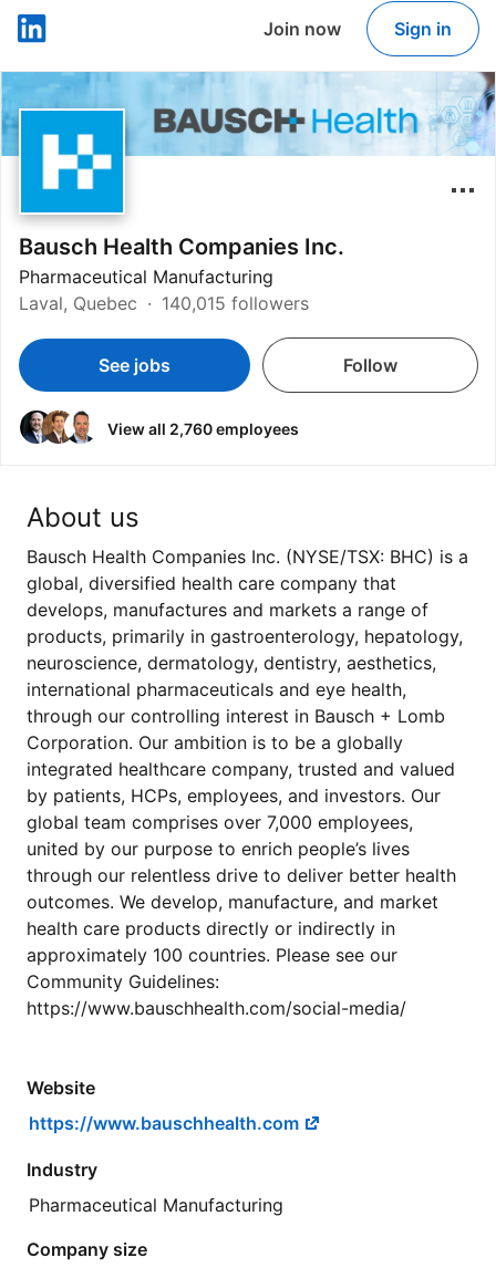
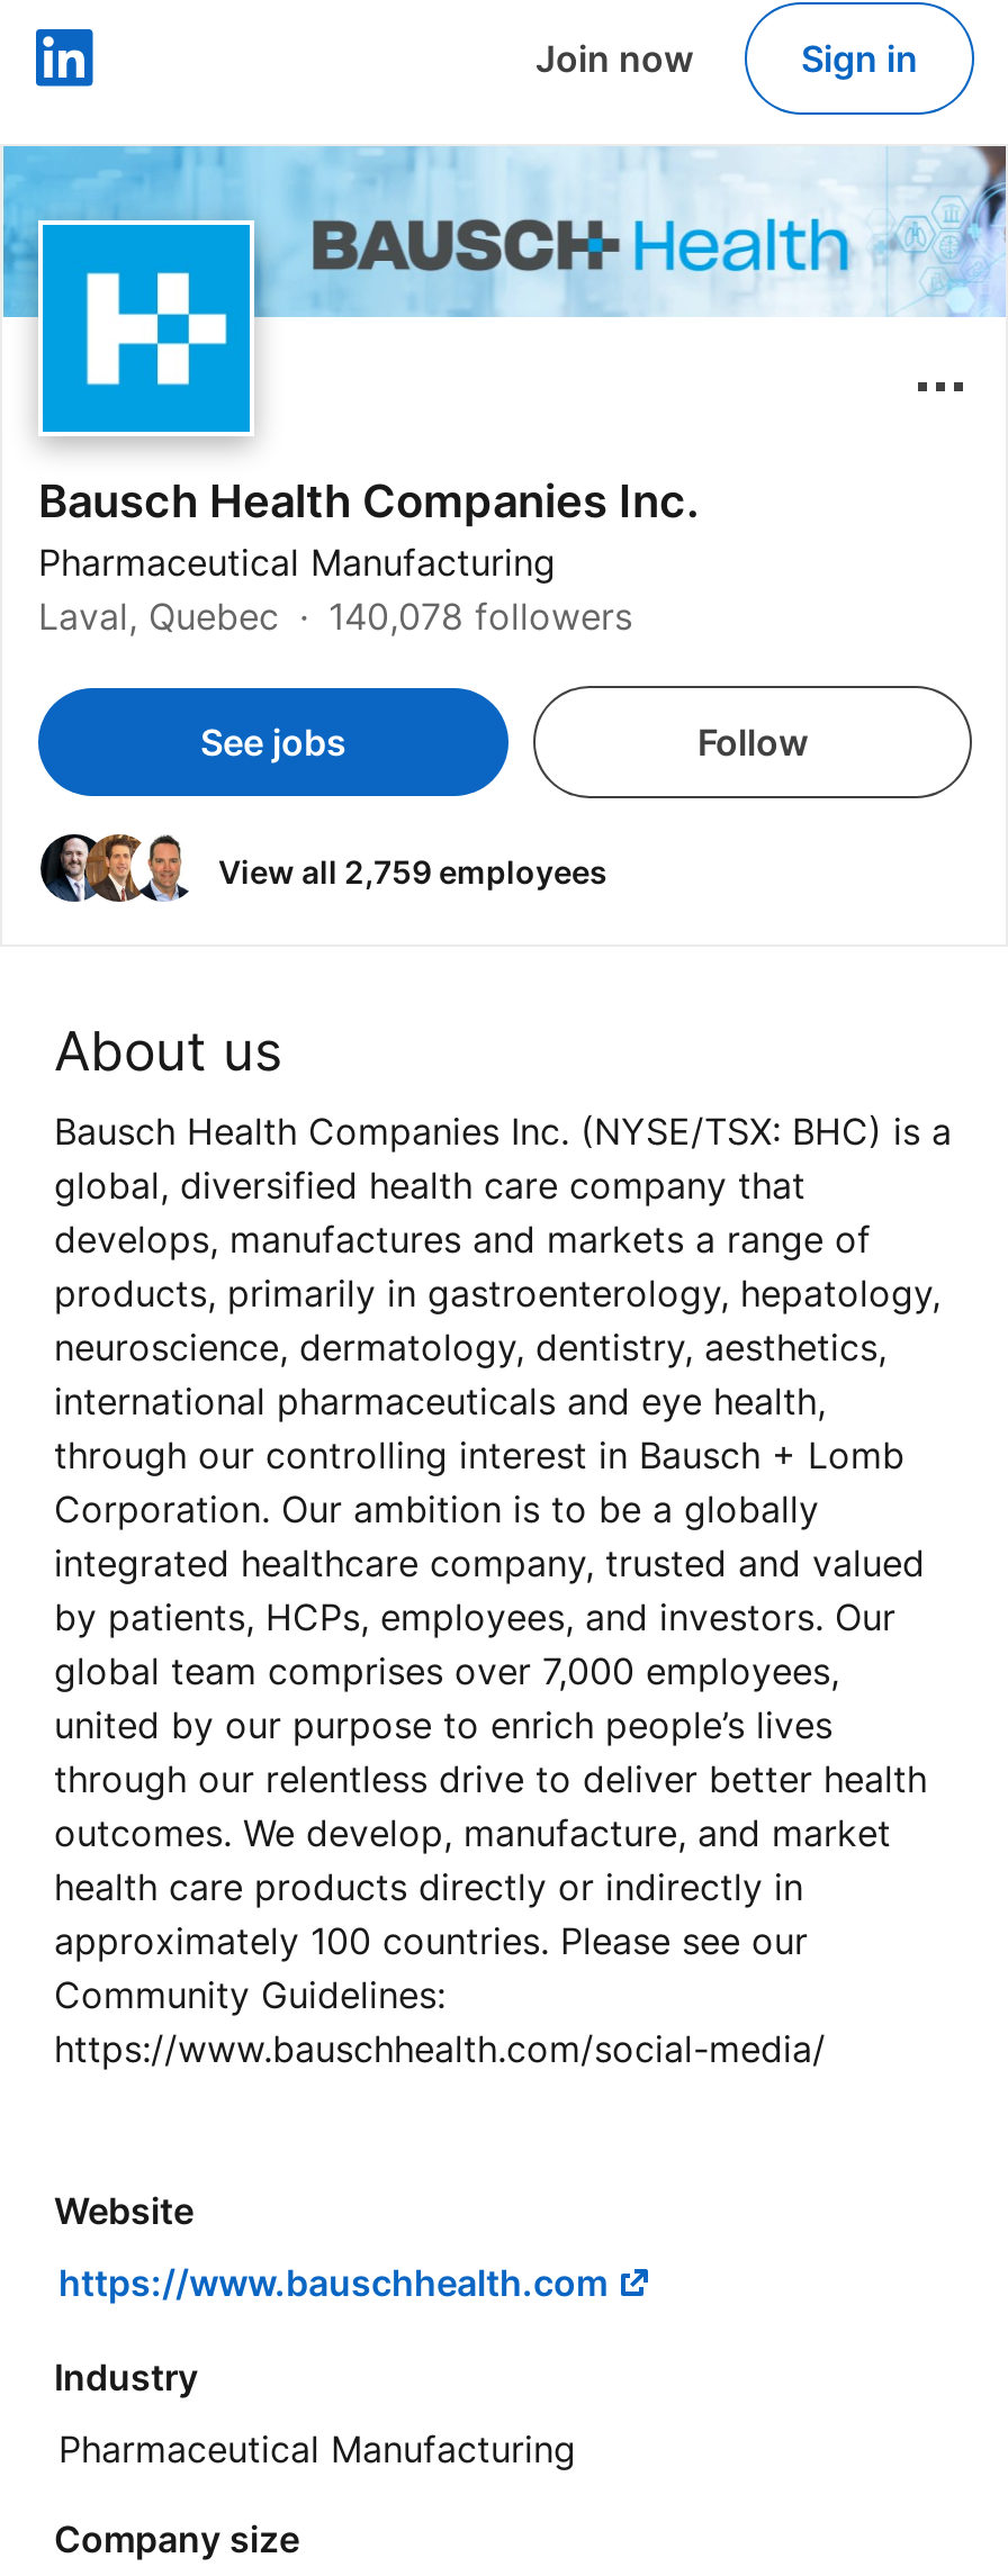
[19,292,309,314] Laval, Quebec 140,015 followers -> [38,594,632,639] Laval, Quebec 140,078 followers
[107,419,299,438] View all 2,760 employees -> [218,851,607,889] View all 2,759 employees

